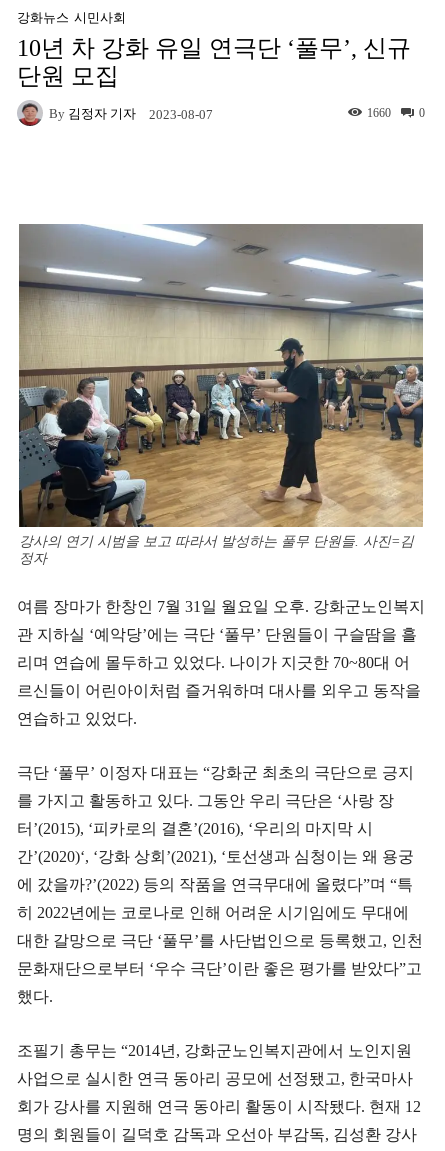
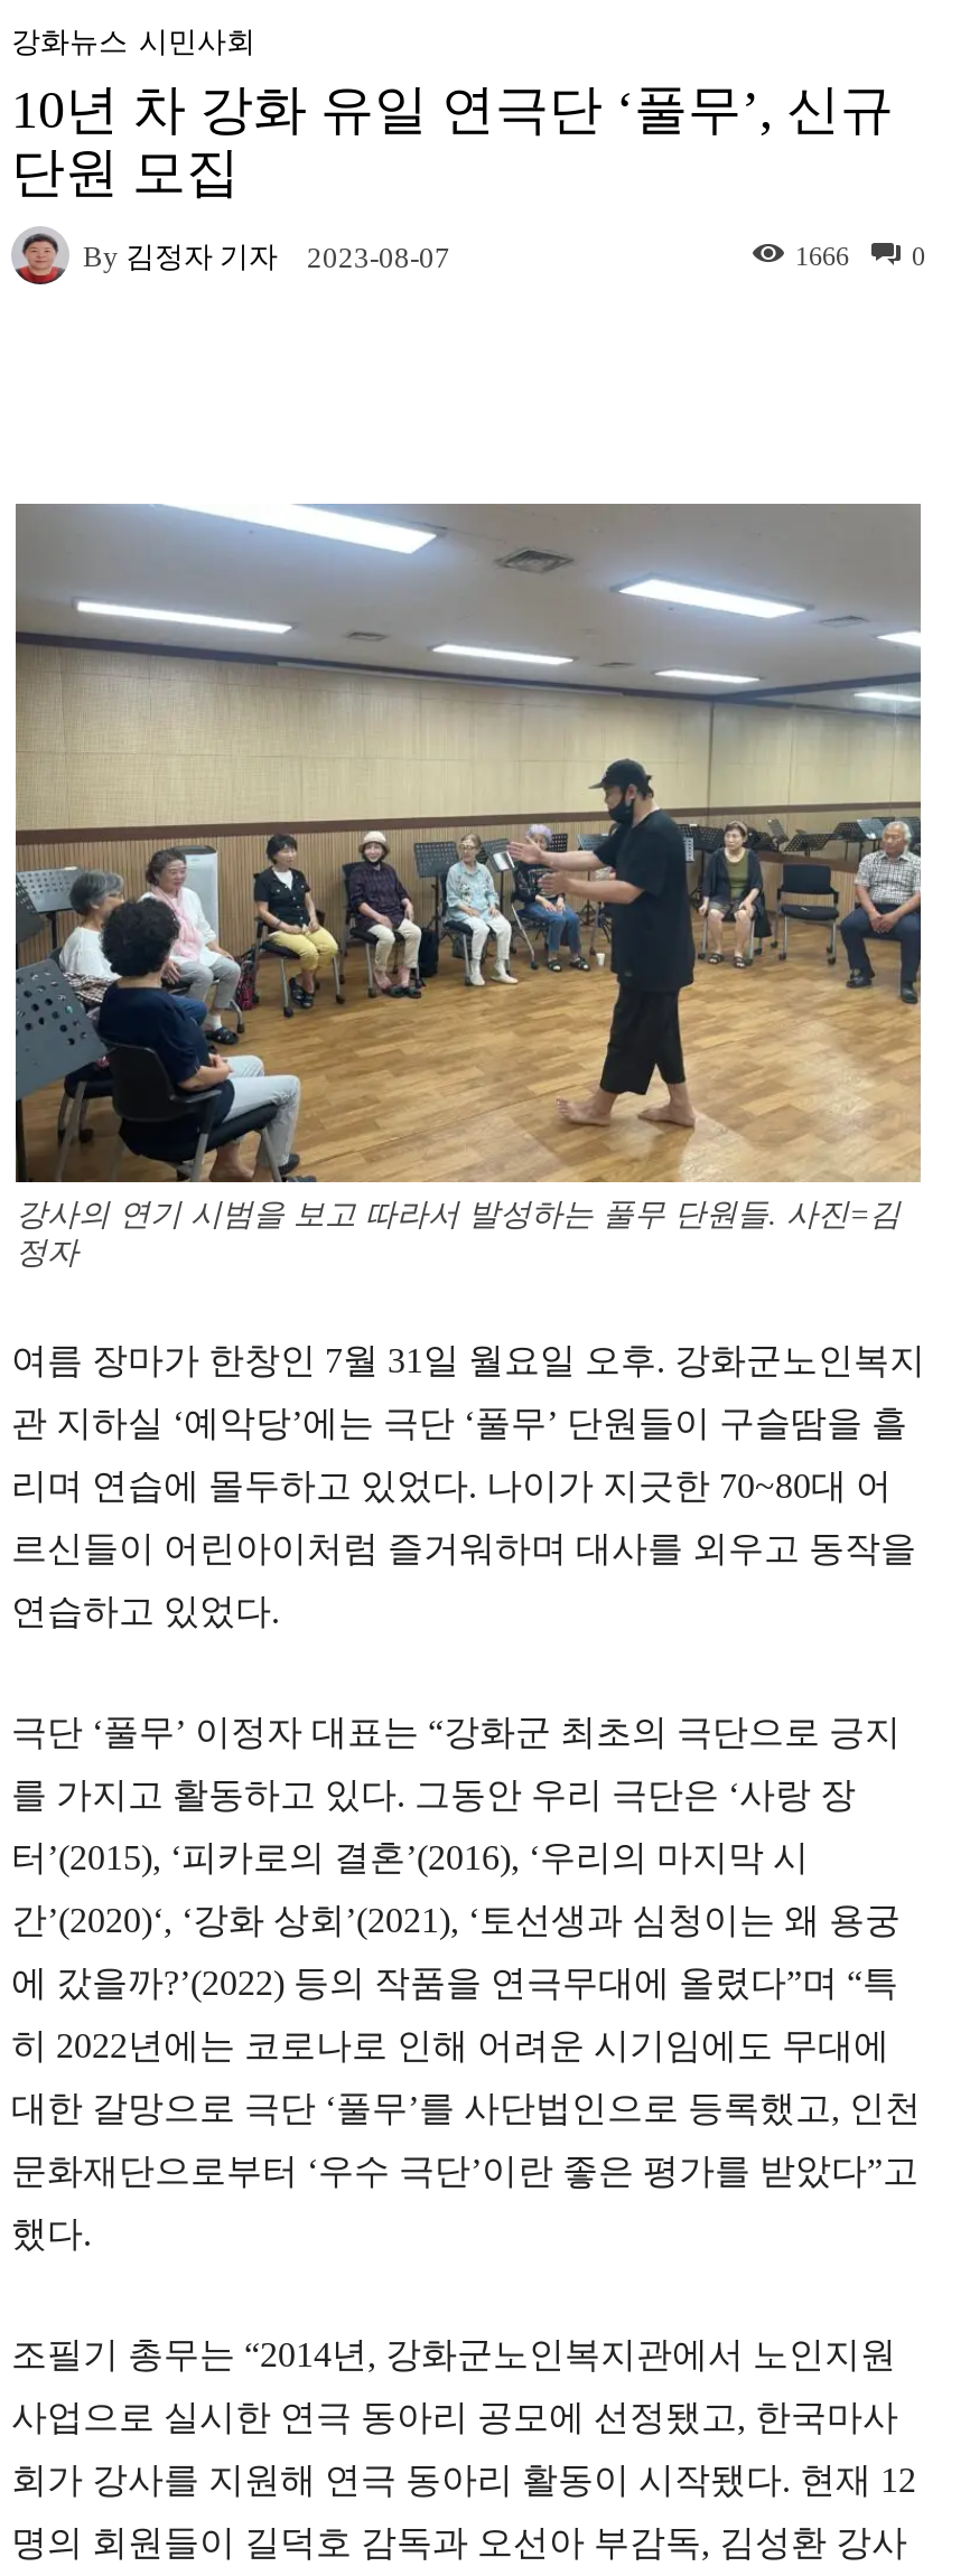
[367,106,425,120] 1660 0 -> [795,240,925,271] 1666 0

